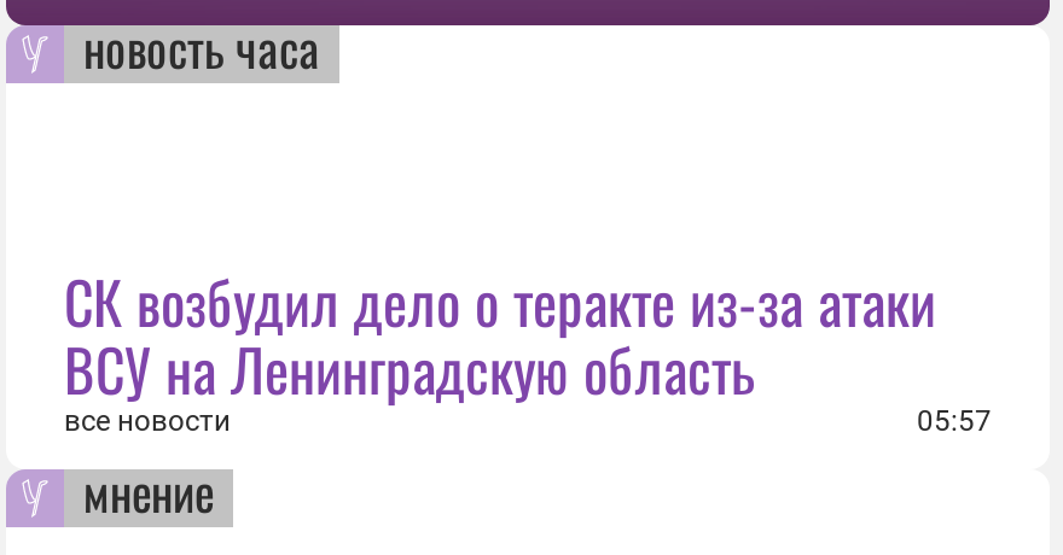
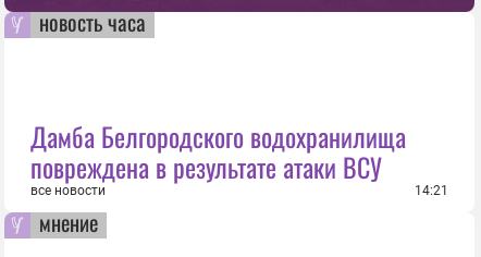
[64,257,936,411] СК возбудил дело о теракте из-за атаки | ВСУ на Ленинградскую область -> [30,117,406,186] Дамба Белгородского водохранилища | повреждена в результате атаки ВСУ
[917,404,992,438] 05:57 -> [415,183,448,198] 14:21

